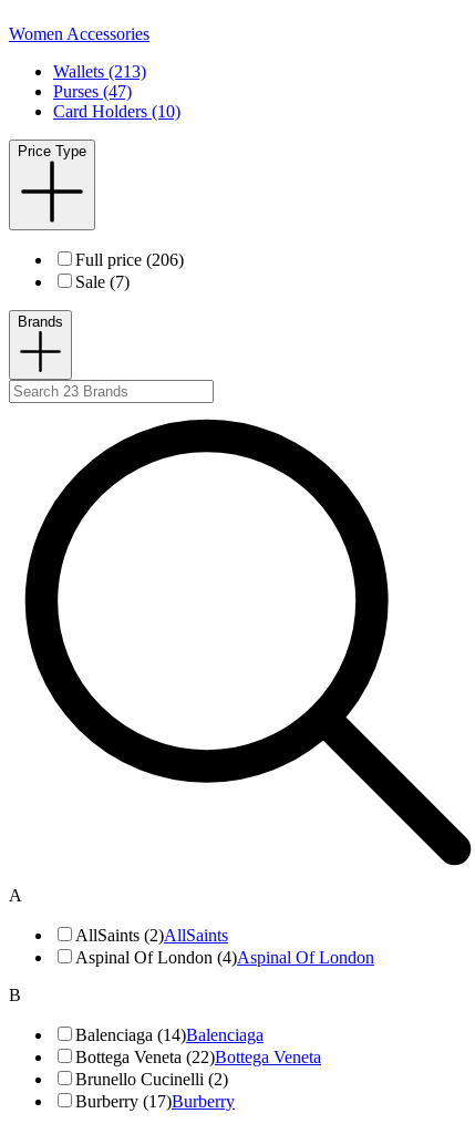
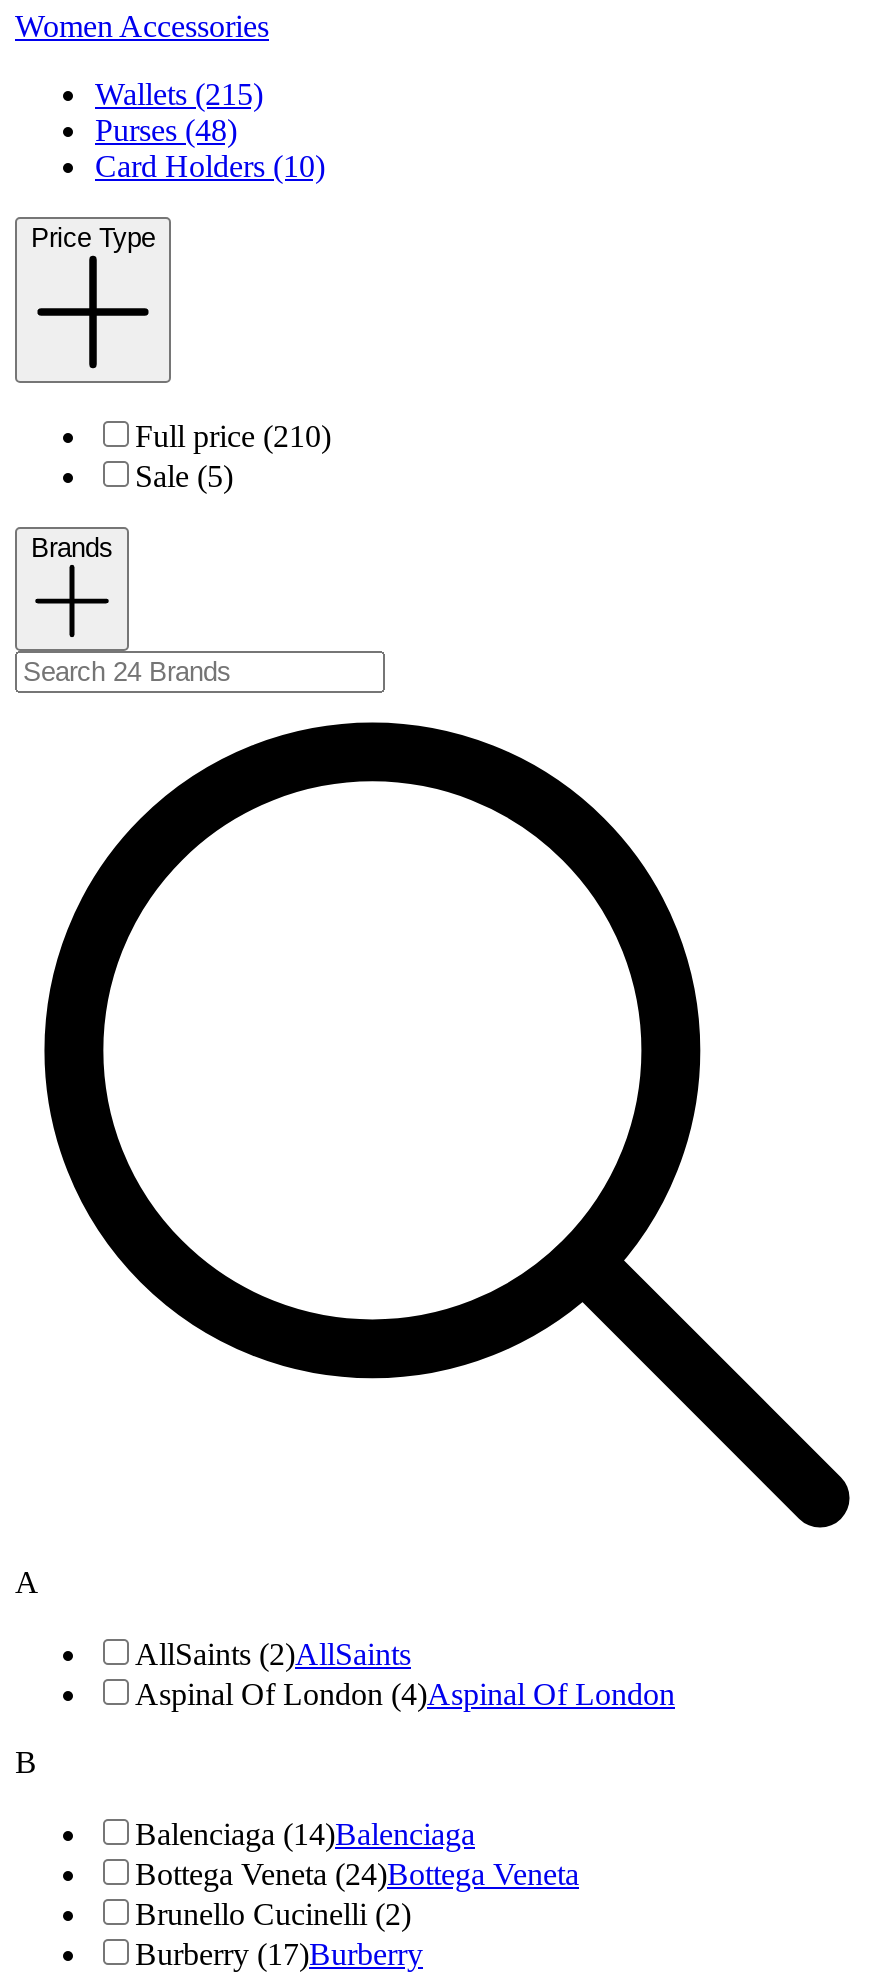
[53,62,146,81] Wallets (213) -> [95,78,263,112] Wallets (215)
[53,82,132,101] Purses (47) -> [95,114,237,148] Purses (48)
[75,251,184,270] Full price (206) -> [135,419,331,453] Full price (210)
[75,273,130,292] Sale (7) -> [135,459,233,493] Sale (5)
[75,1048,321,1066] Bottega Veneta (22)Bottega Veneta -> [135,1858,579,1892] Bottega Veneta (24)Bottega Veneta

